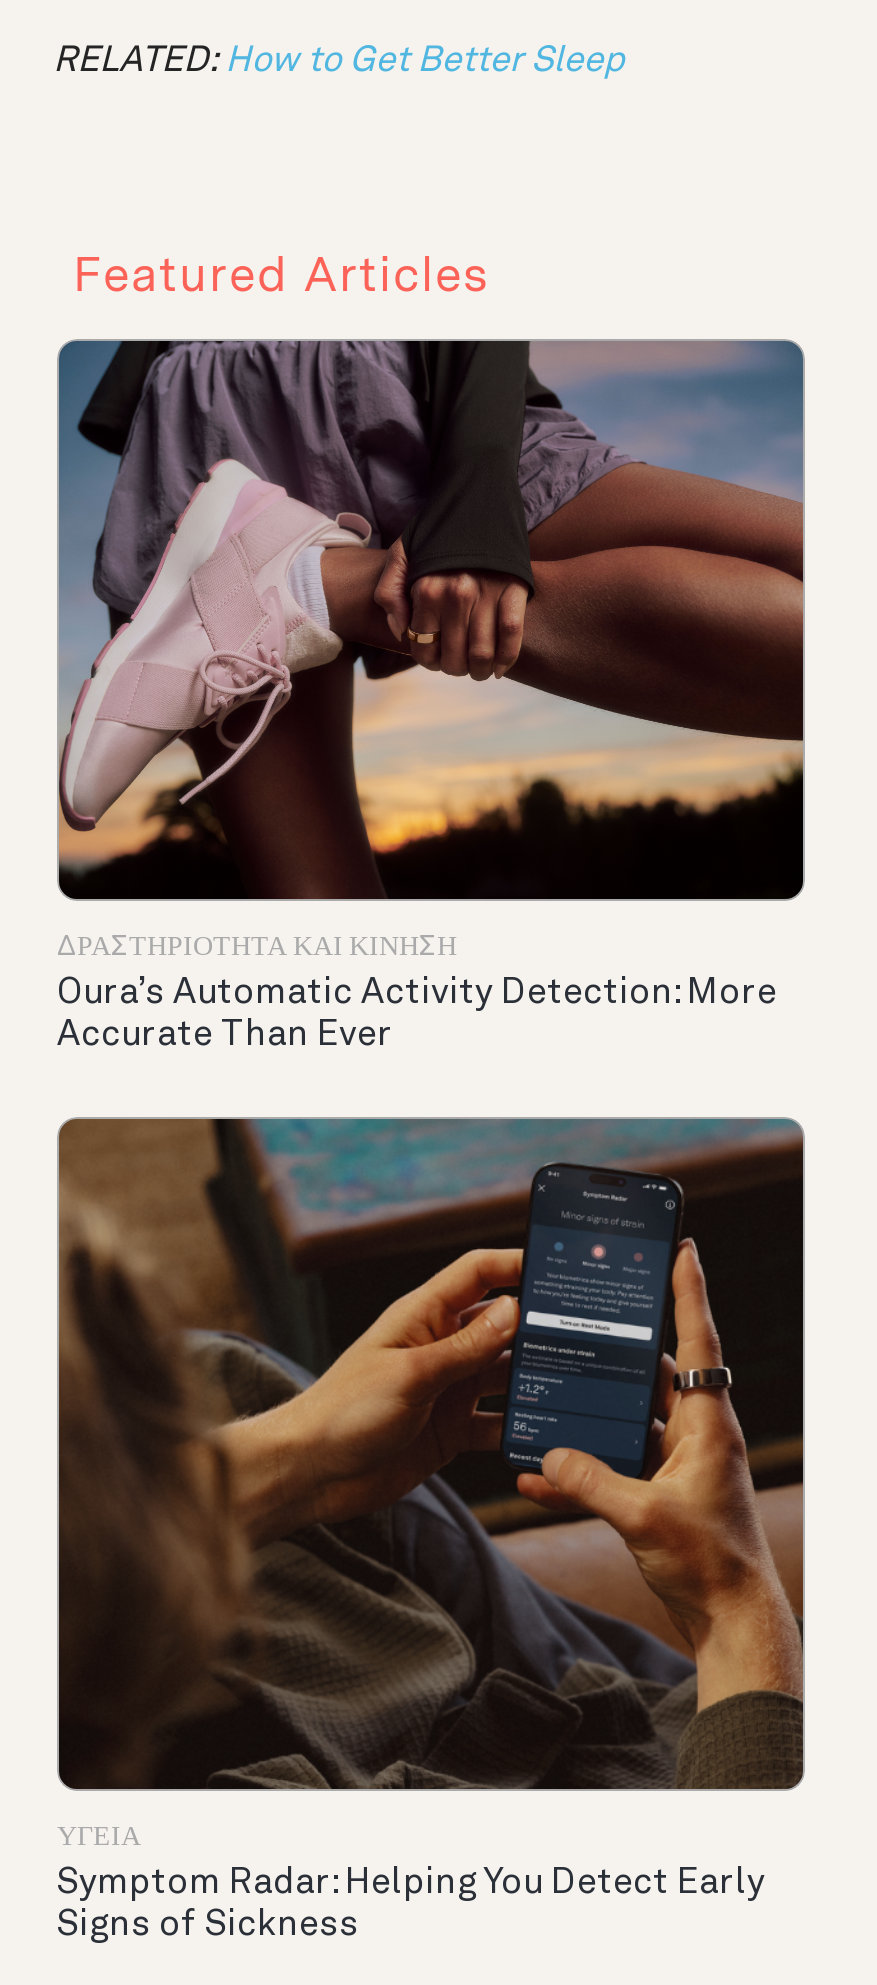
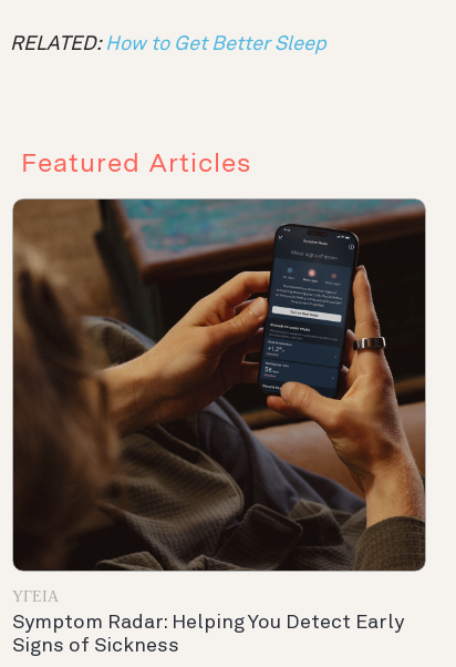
[57,339,805,1053] [image] | ΔΡΑΣΤΗΡΙΌΤΗΤΑ ΚΑΙ ΚΊΝΗΣΗ | Oura’s Automatic Activity Detection: More | Accurate Than Ever -> none

